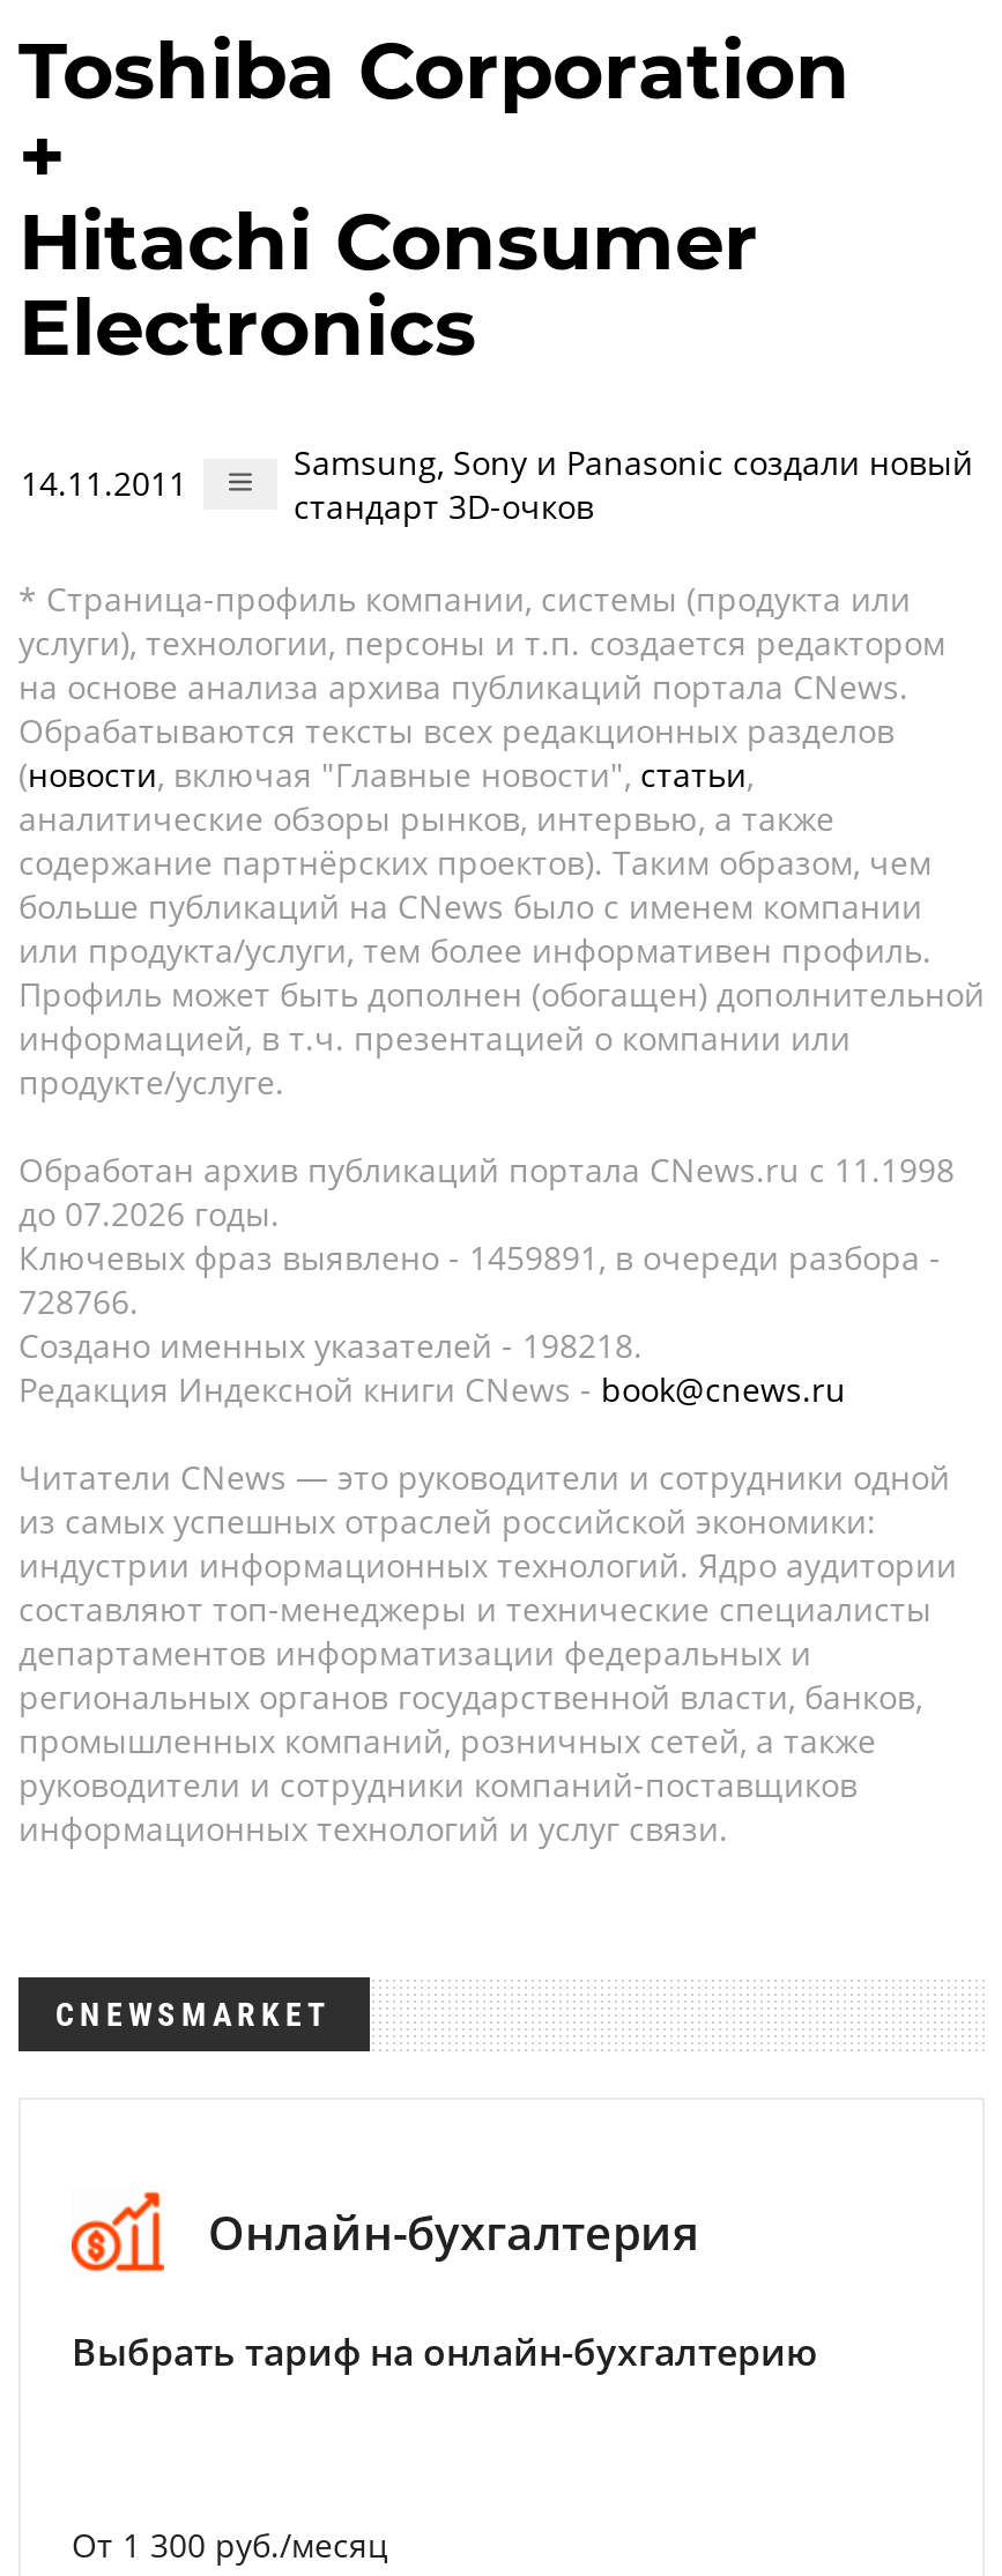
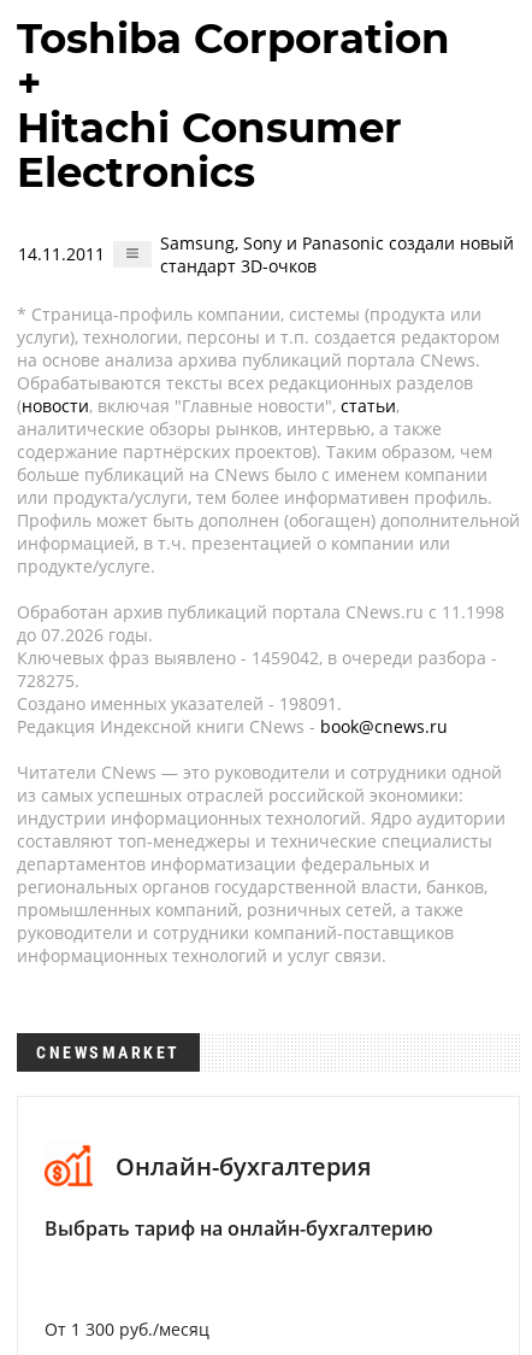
[18,1235,941,1279] Ключевых фраз выявлено - 1459891, в очереди разбора - -> [17,646,497,669] Ключевых фраз выявлено - 1459042, в очереди разбора -
[18,1279,139,1323] 728766. -> [17,669,79,692] 728275.
[18,1323,643,1367] Создано именных указателей - 198218. -> [17,692,342,715] Создано именных указателей - 198091.

